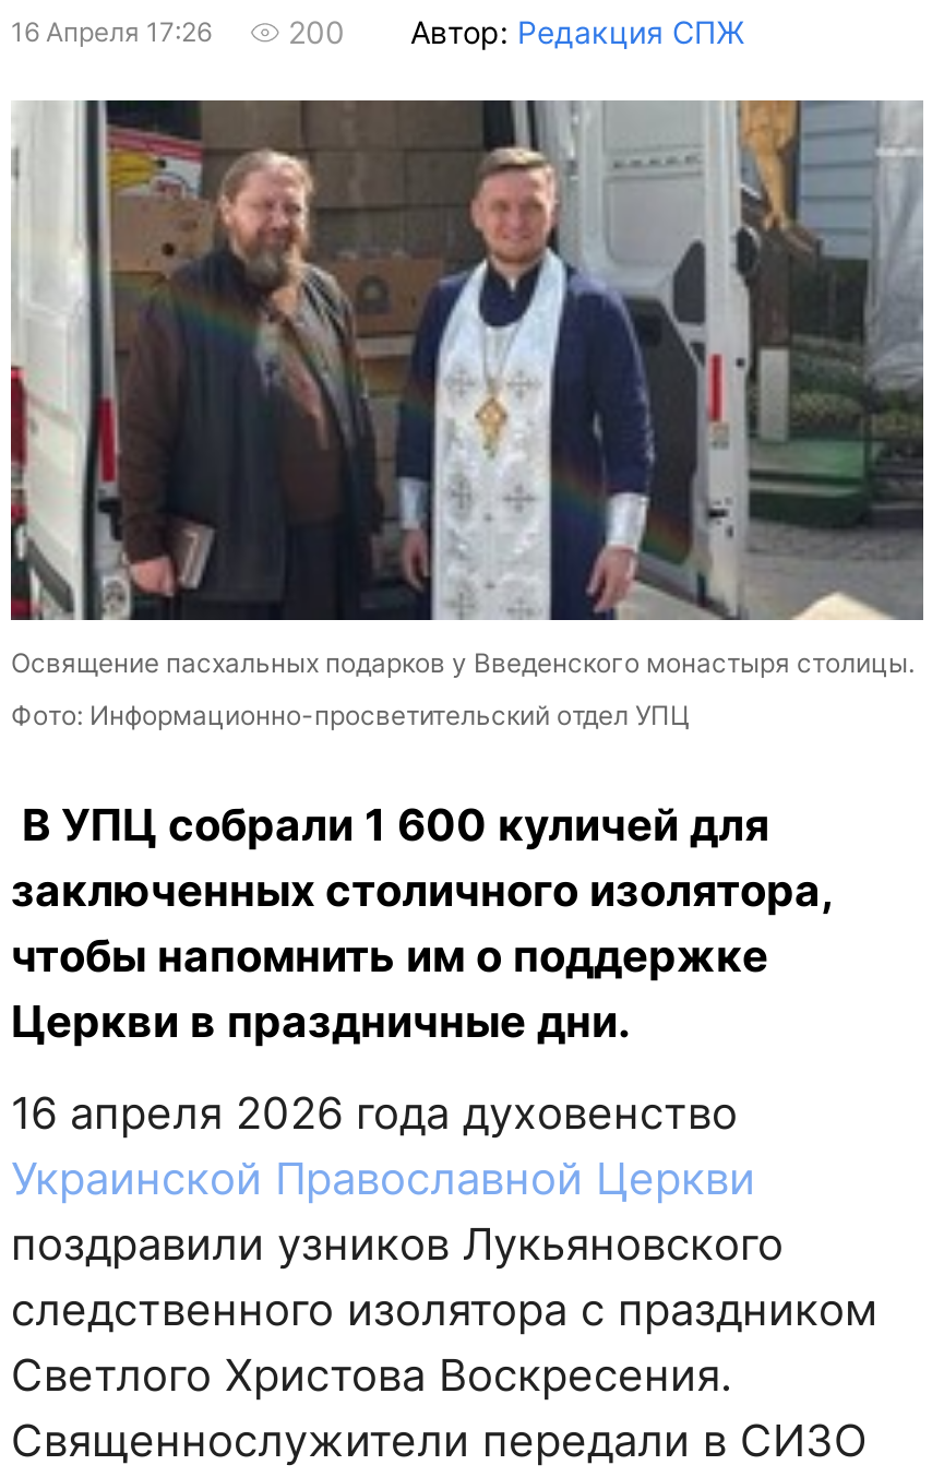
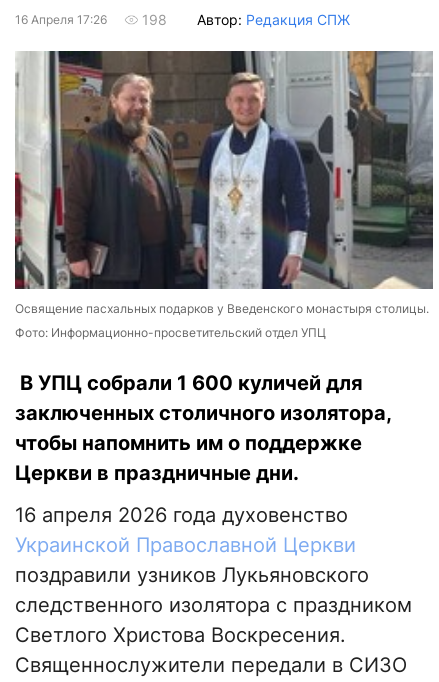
[288,12,744,51] 200 Автор: Редакция СПЖ -> [142,11,350,28] 198 Автор: Редакция СПЖ

